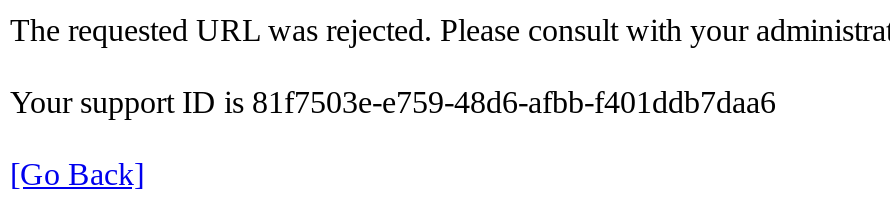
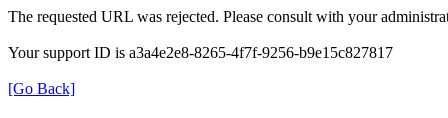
[10,85,776,119] Your support ID is 81f7503e-e759-48d6-afbb-f401ddb7daa6 -> [8,44,393,61] Your support ID is a3a4e2e8-8265-4f7f-9256-b9e15c827817

